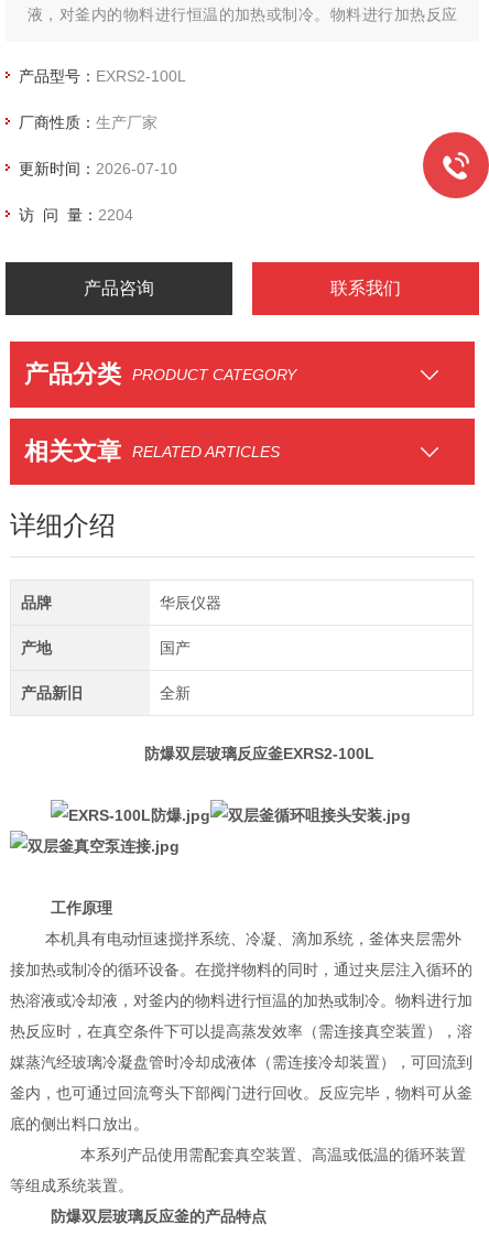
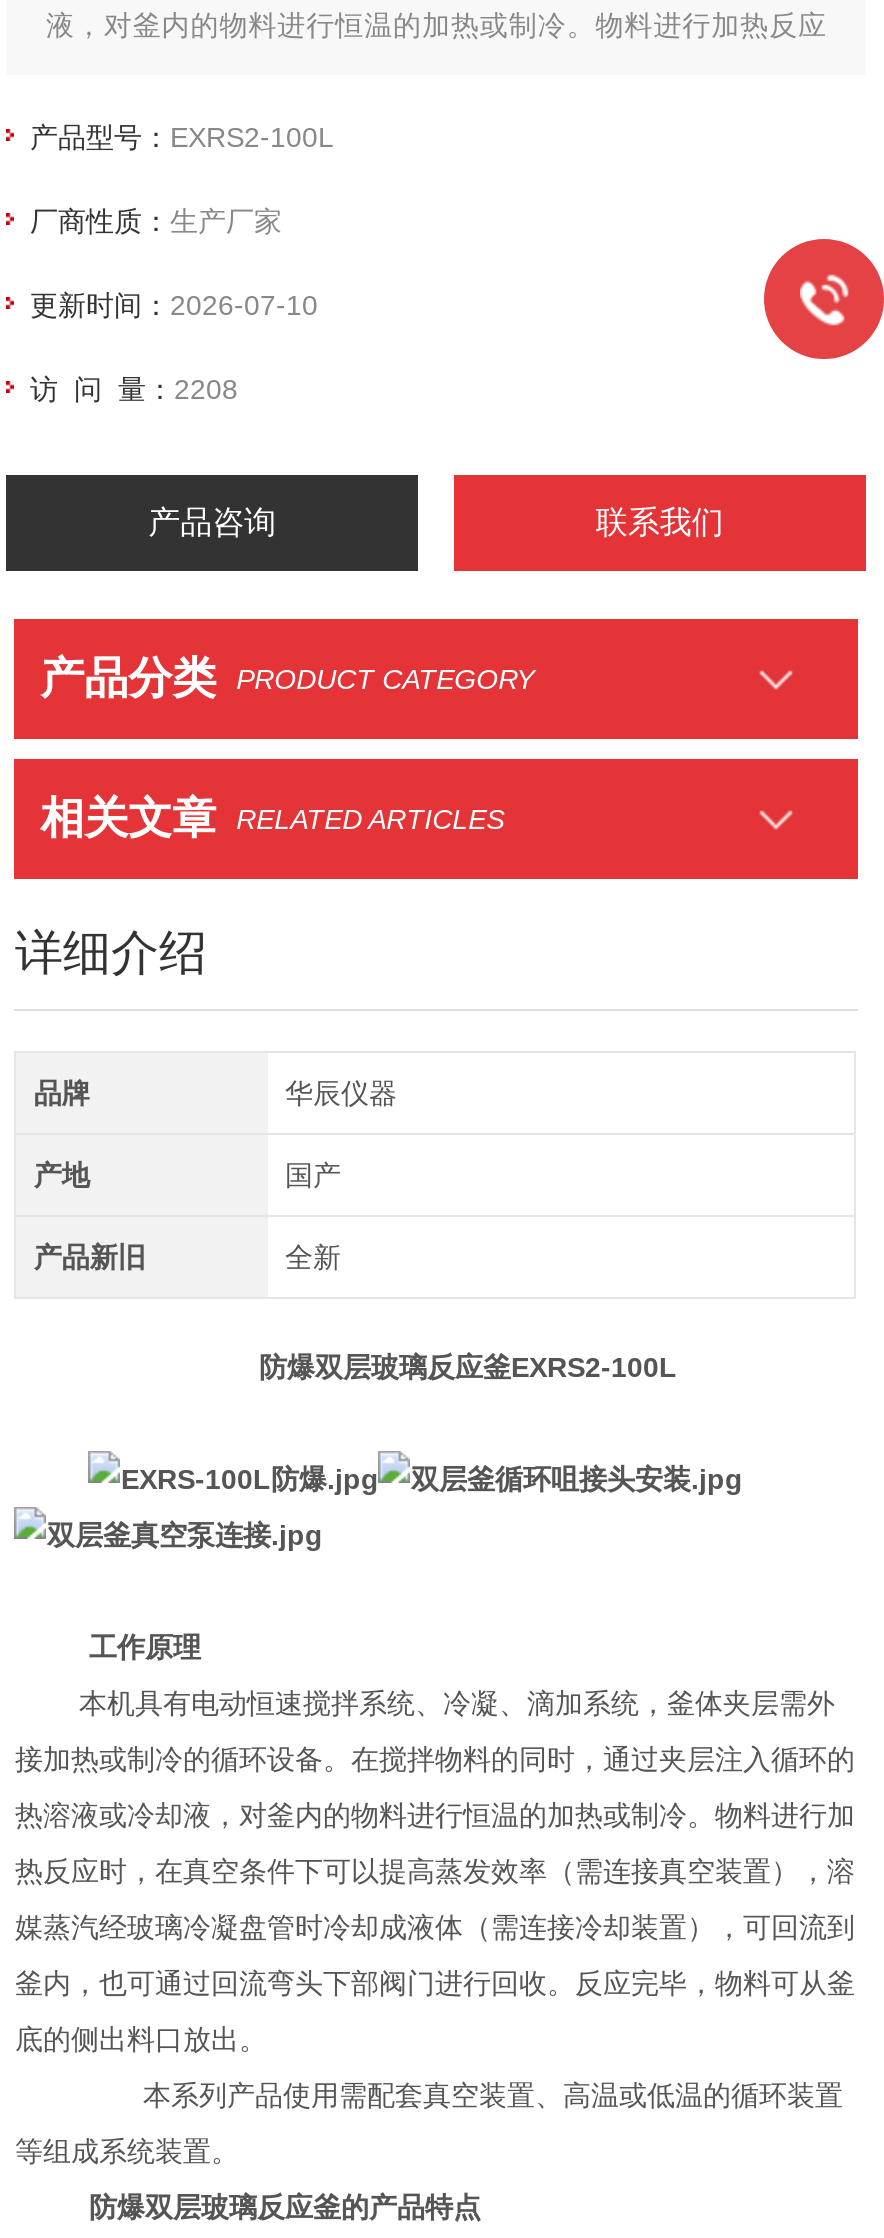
[19,206,133,224] 访 问 量：2204 -> [30,373,238,405] 访 问 量：2208

